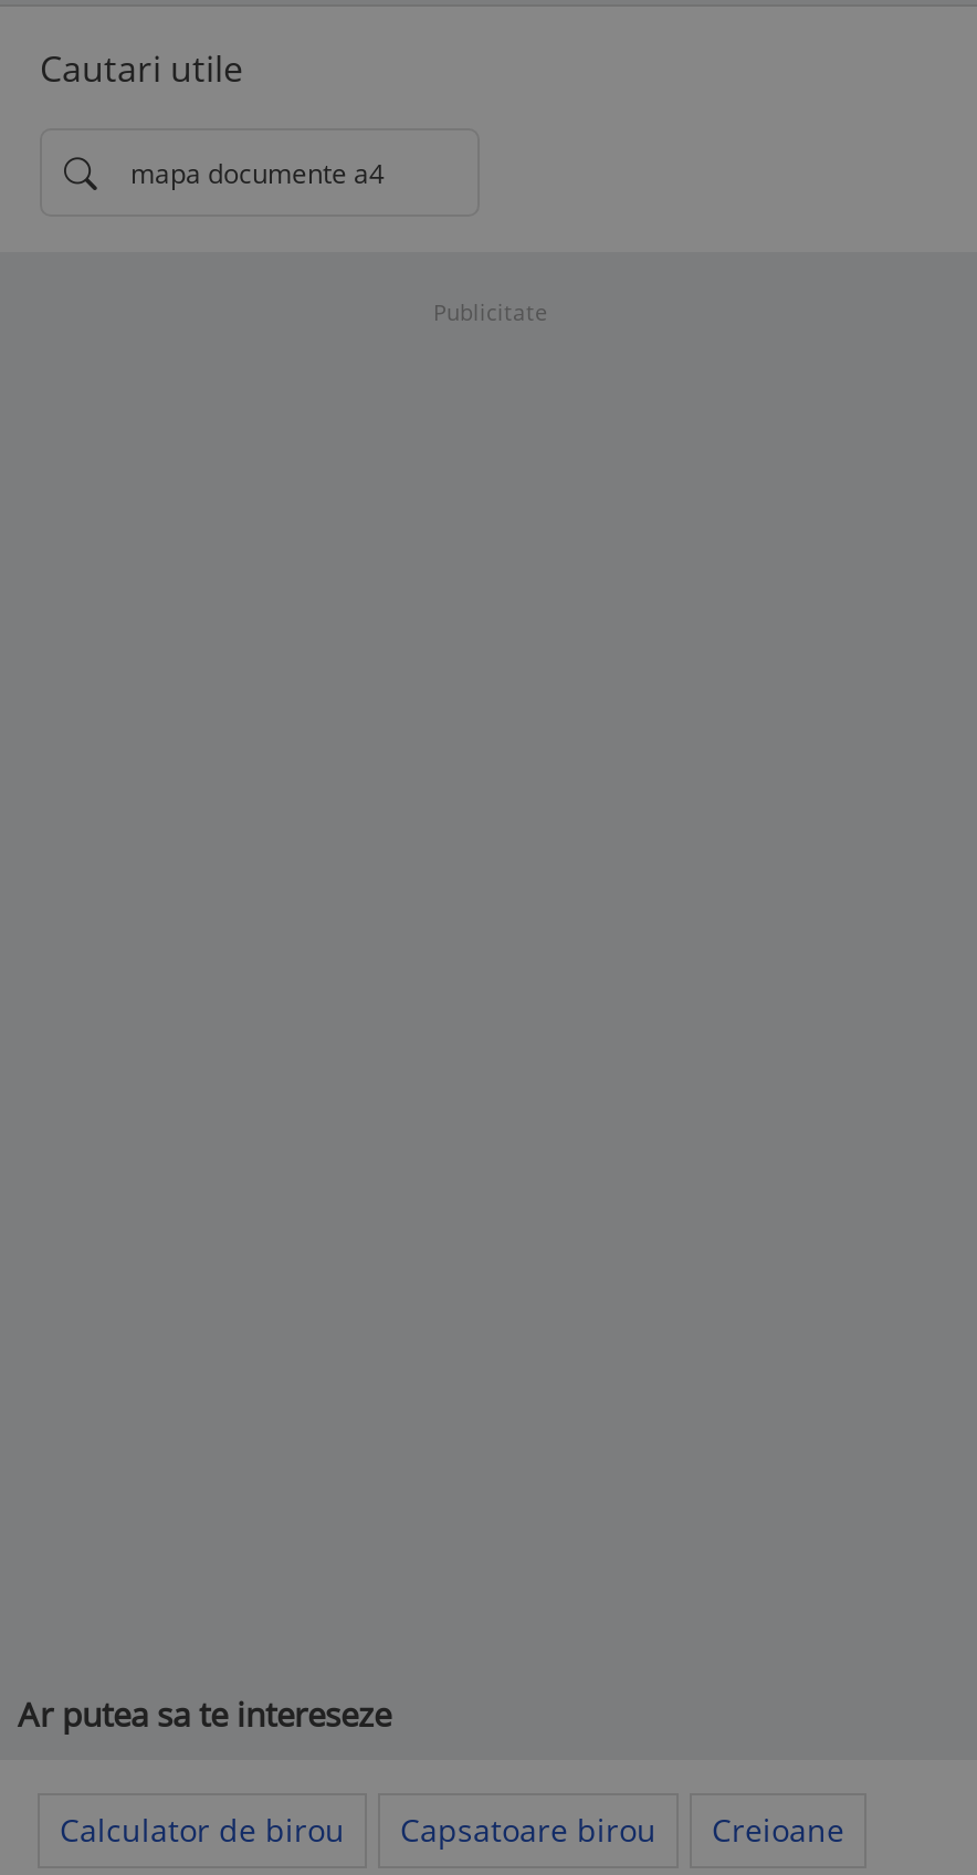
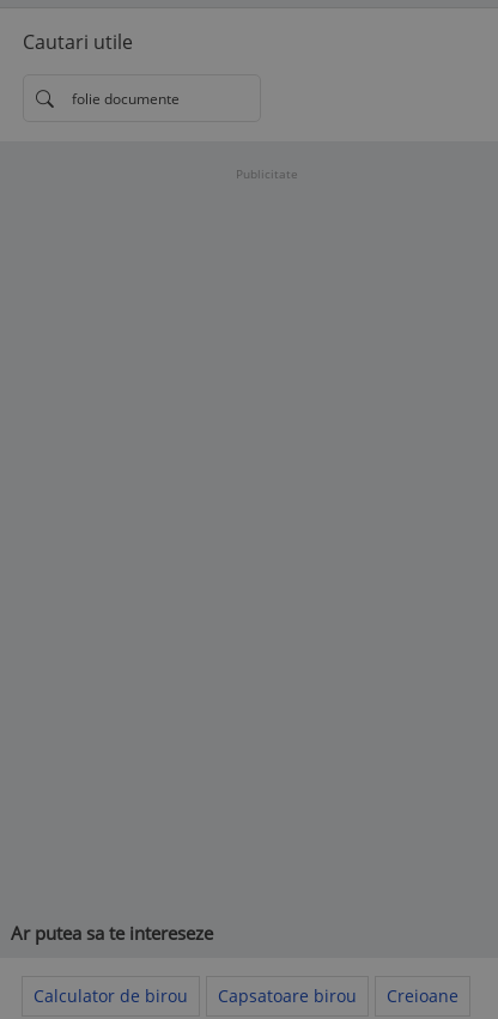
[130,154,385,191] mapa documente a4 -> [72,88,180,108] folie documente

